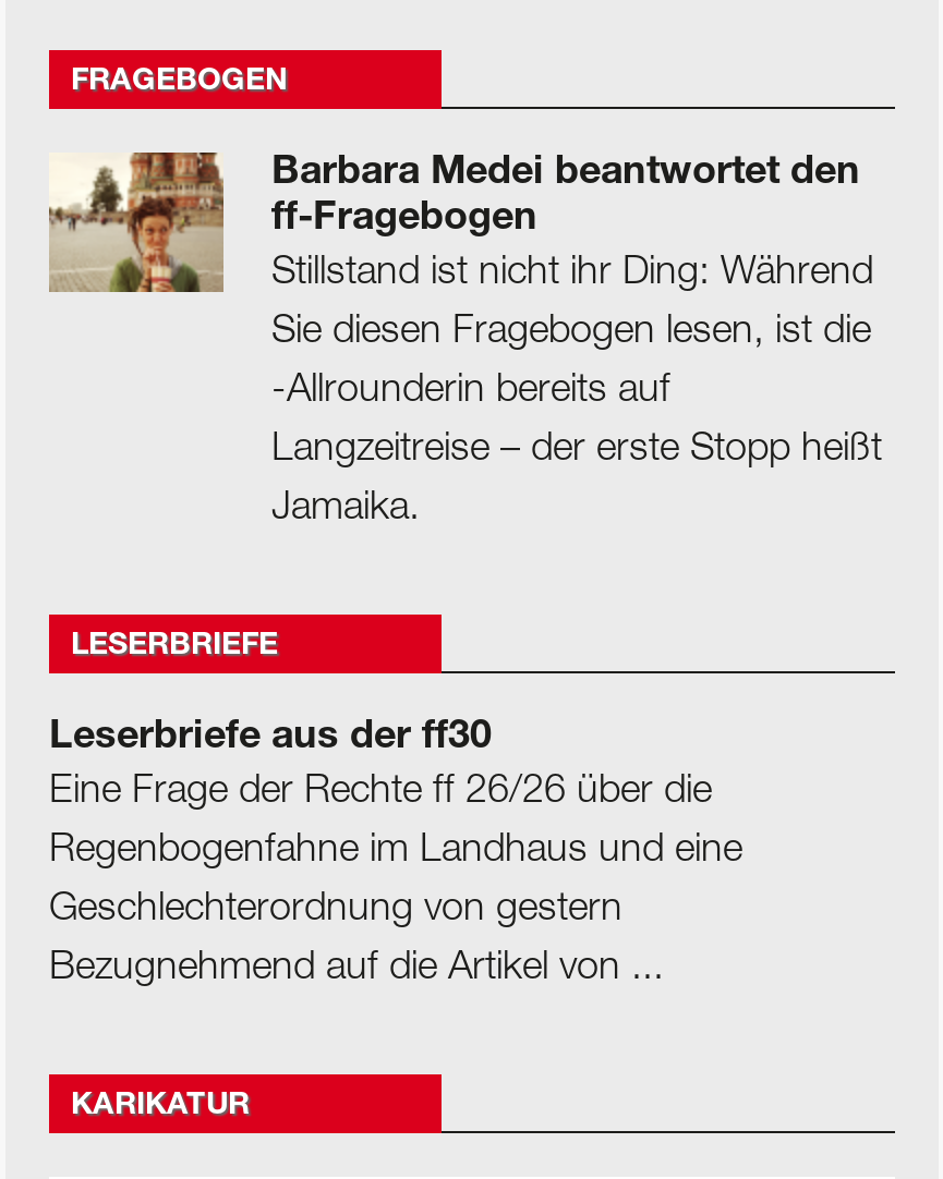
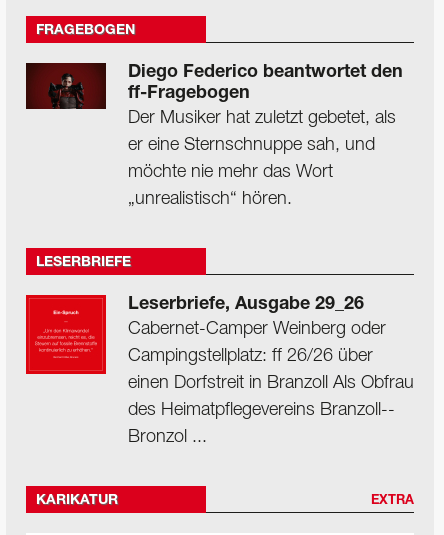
[47,150,860,294] [image] | Barbara Medei beantwortet den -> [25,62,403,110] [image] | Diego Federico beantwortet den
[271,256,882,526] Stillstand ist nicht ihr Ding: Während | Sie diesen Fragebogen lesen, ist die | -Allrounderin bereits auf | Langzeitreise – der erste Stopp heißt | Jamaika. -> [128,110,396,207] Der Musiker hat zuletzt gebetet, als | er eine Sternschnuppe sah, und | möchte nie mehr das Wort | „unrealistisch“ hören.
moved [71,632,278,663] -> [36,256,131,270]: LESERBRIEFE
[49,720,742,985] Leserbriefe aus der ff30 | Eine Frage der Rechte ff 26/26 über die | Regenbogenfahne im Landhaus und eine | Geschlechterordnung von gestern | Bezugnehmend auf die Artikel von ... -> [128,296,414,445] Leserbriefe, Ausgabe 29_26 | Cabernet-Camper Weinberg oder | Campingstellplatz: ff 26/26 über | einen Dorfstreit in Branzoll Als Obfrau | des Heimatpflegevereins Branzoll- | Bronzol ...
none -> [371,495,414,508] EXTRA

